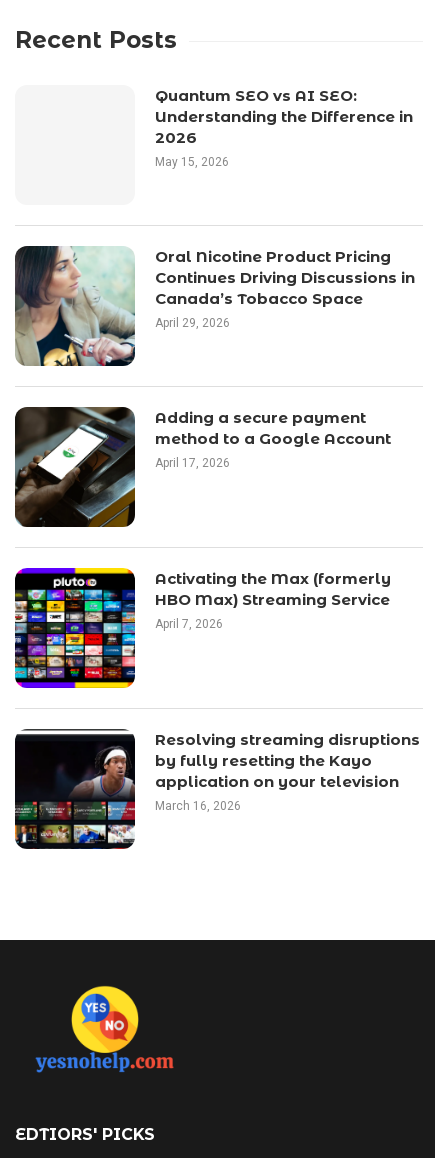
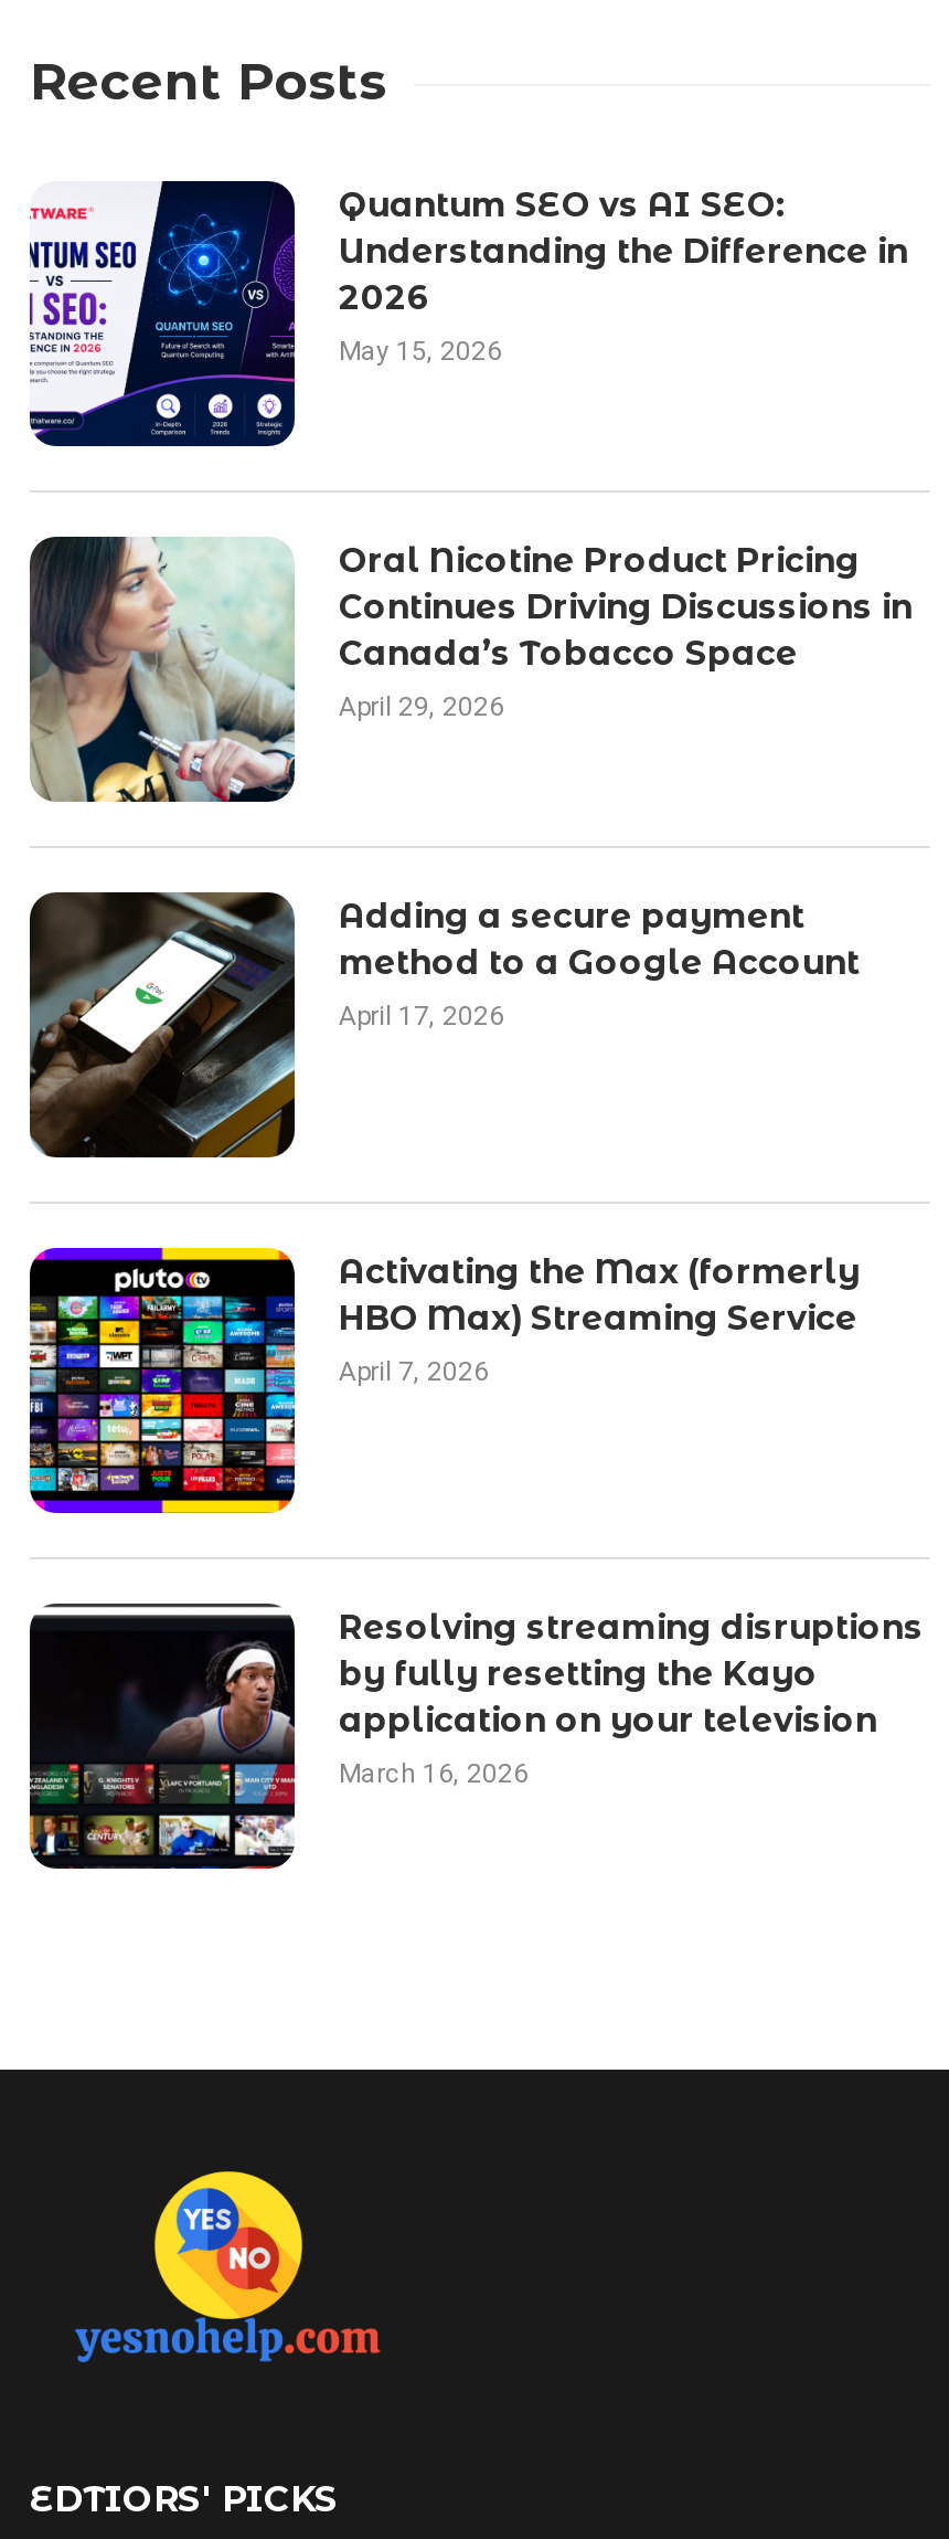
none -> [28,179,297,448] [image]

